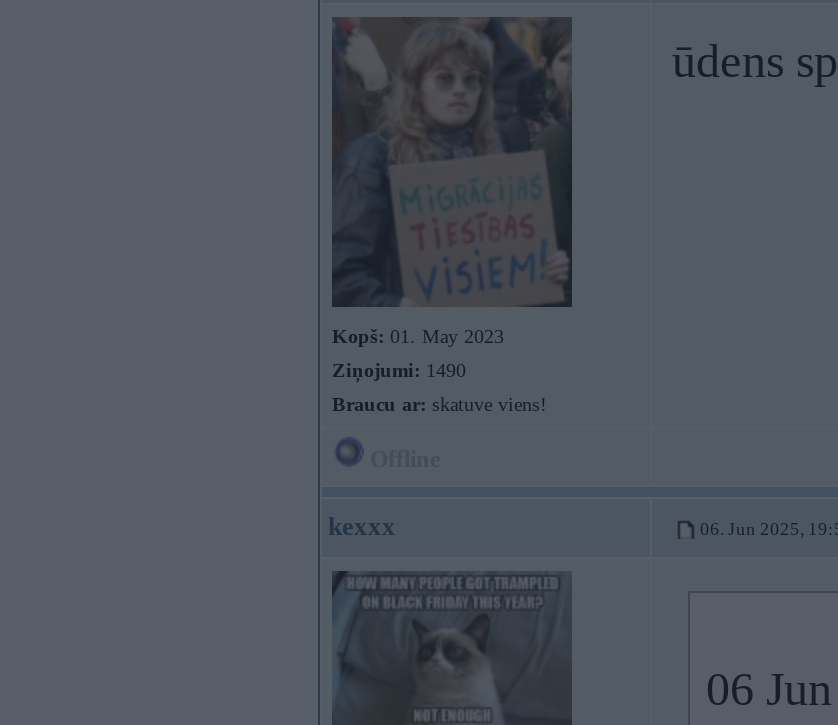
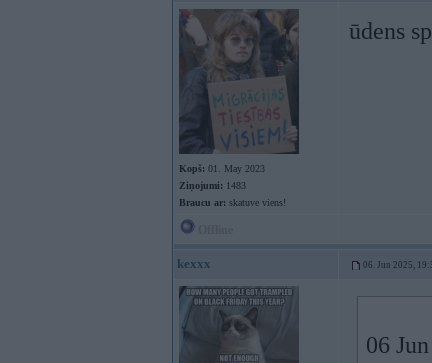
[332,359,466,381] Ziņojumi: 1490 -> [179,180,246,191] Ziņojumi: 1483

